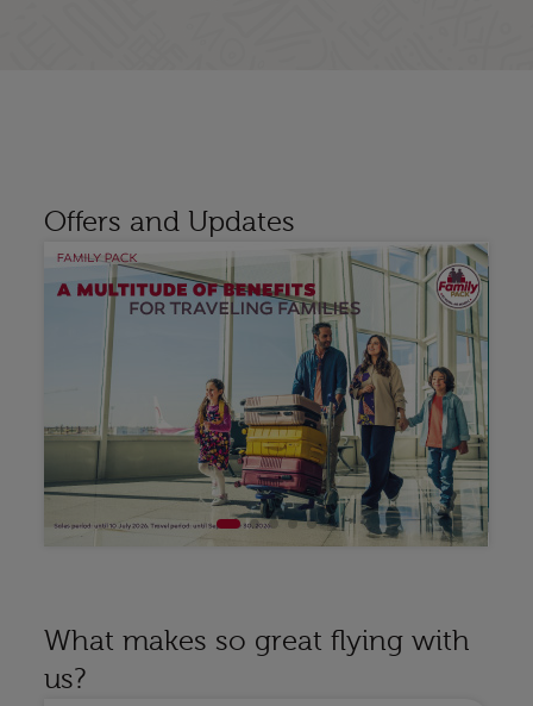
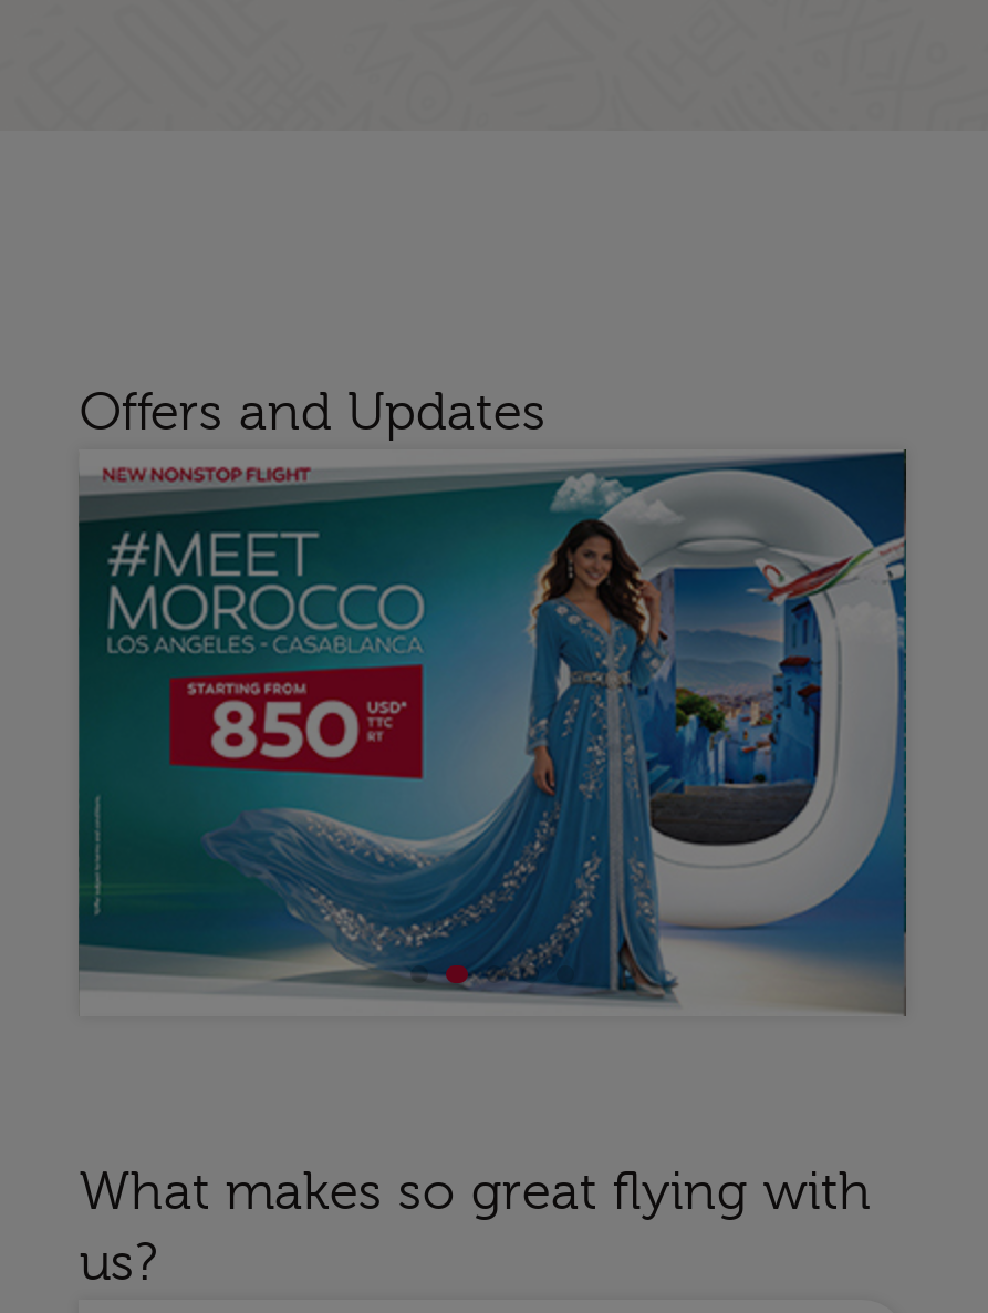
[43,243,489,548] [image] -> [76,449,908,1016] [image]

